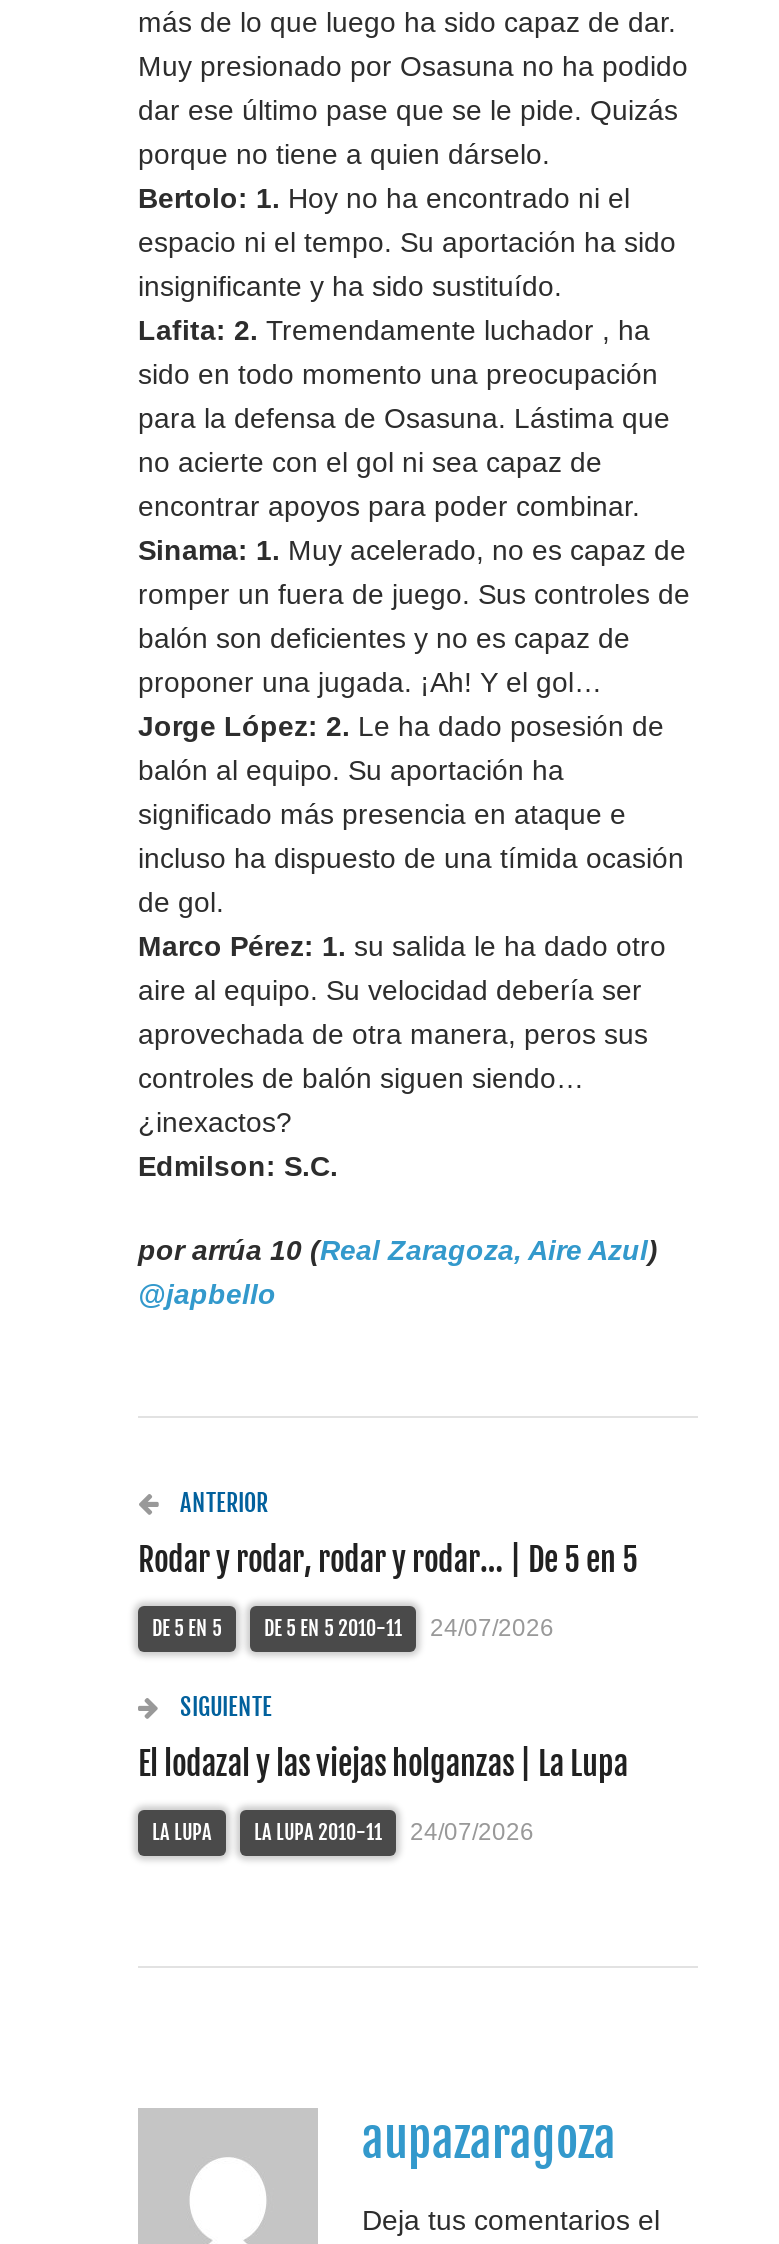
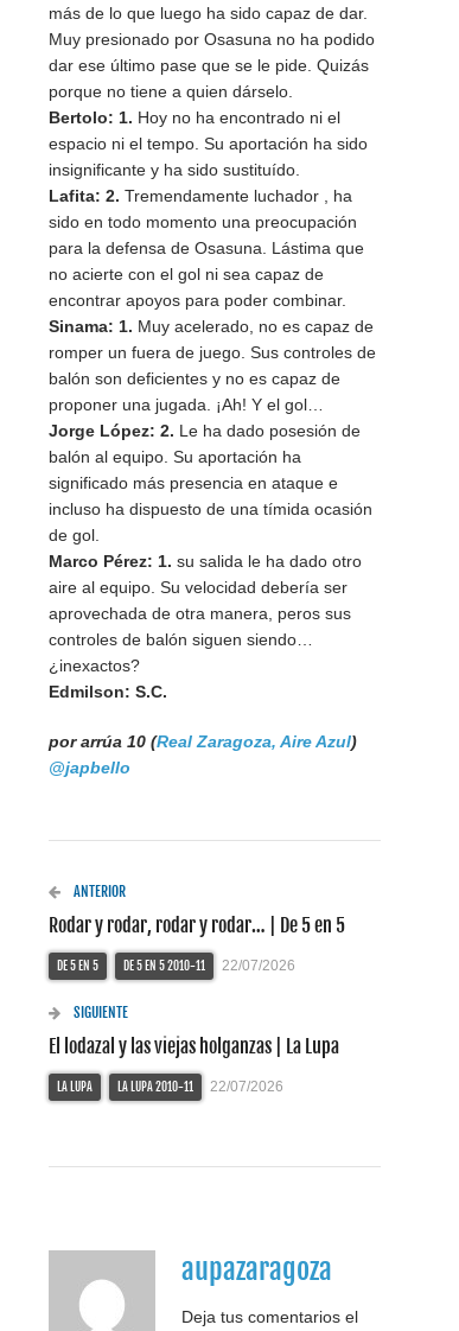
[152,1614,554,1642] DE 5 EN 5 DE 5 EN 5 2010-11 24/07/2026 -> [57,957,295,974] DE 5 EN 5 DE 5 EN 5 2010-11 22/07/2026
[152,1818,534,1846] LA LUPA LA LUPA 2010-11 24/07/2026 -> [57,1078,283,1095] LA LUPA LA LUPA 2010-11 22/07/2026

